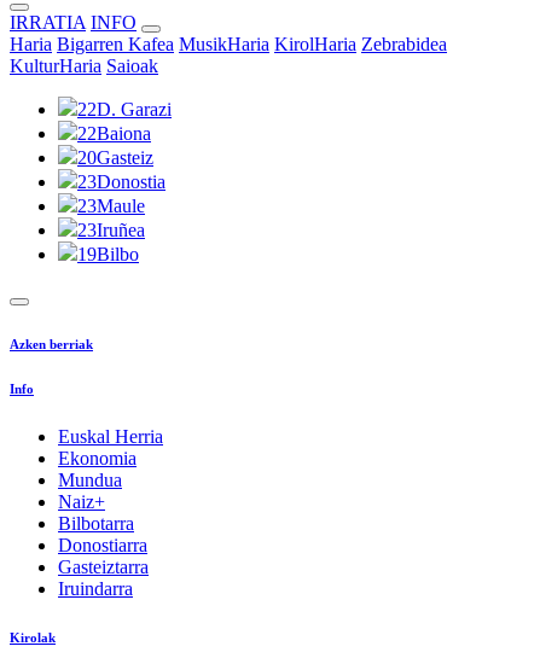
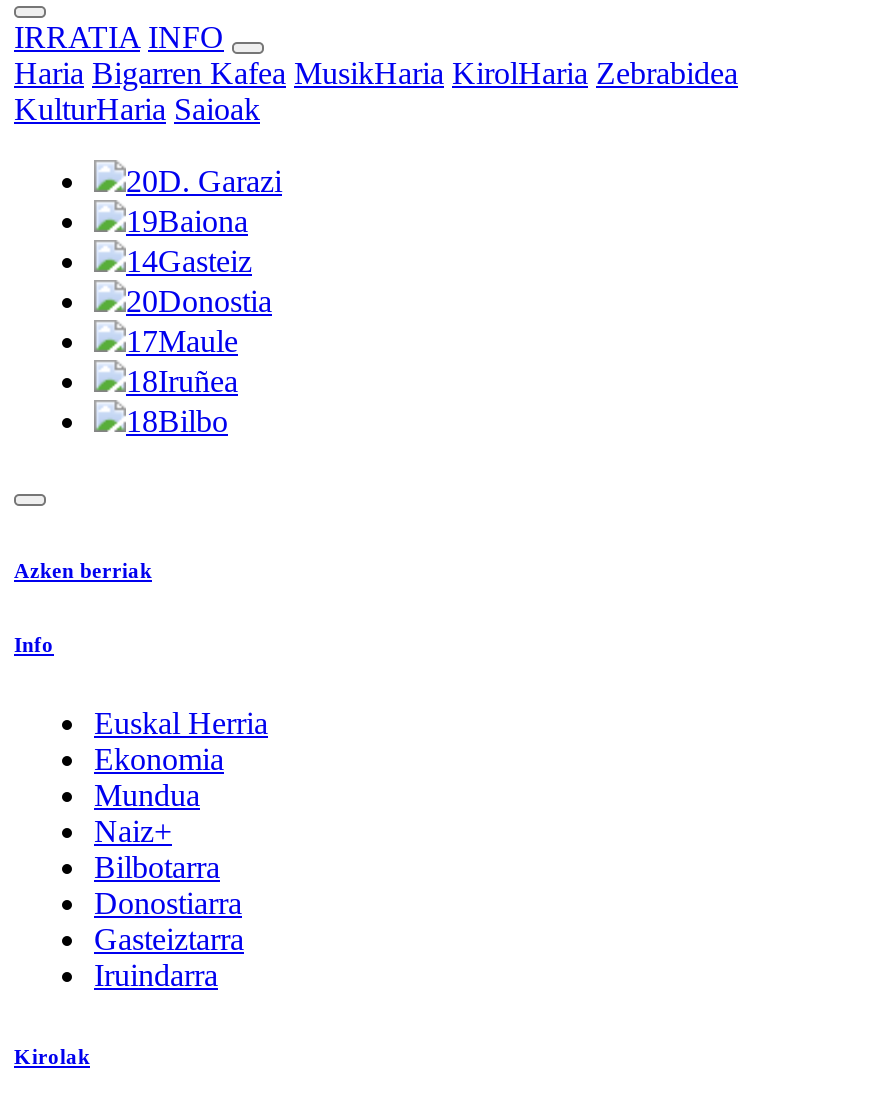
[77,99,172,120] 22D. Garazi -> [126,164,282,198] 20D. Garazi
[77,123,151,144] 22Baiona -> [126,204,248,238] 19Baiona
[77,147,153,168] 20Gasteiz -> [126,244,252,278] 14Gasteiz
[77,171,166,192] 23Donostia -> [126,284,272,318] 20Donostia
[77,196,145,216] 23Maule -> [126,324,238,358] 17Maule
[77,220,145,240] 23Iruñea -> [126,364,238,398] 18Iruñea
[77,244,139,264] 19Bilbo -> [126,404,228,438] 18Bilbo

